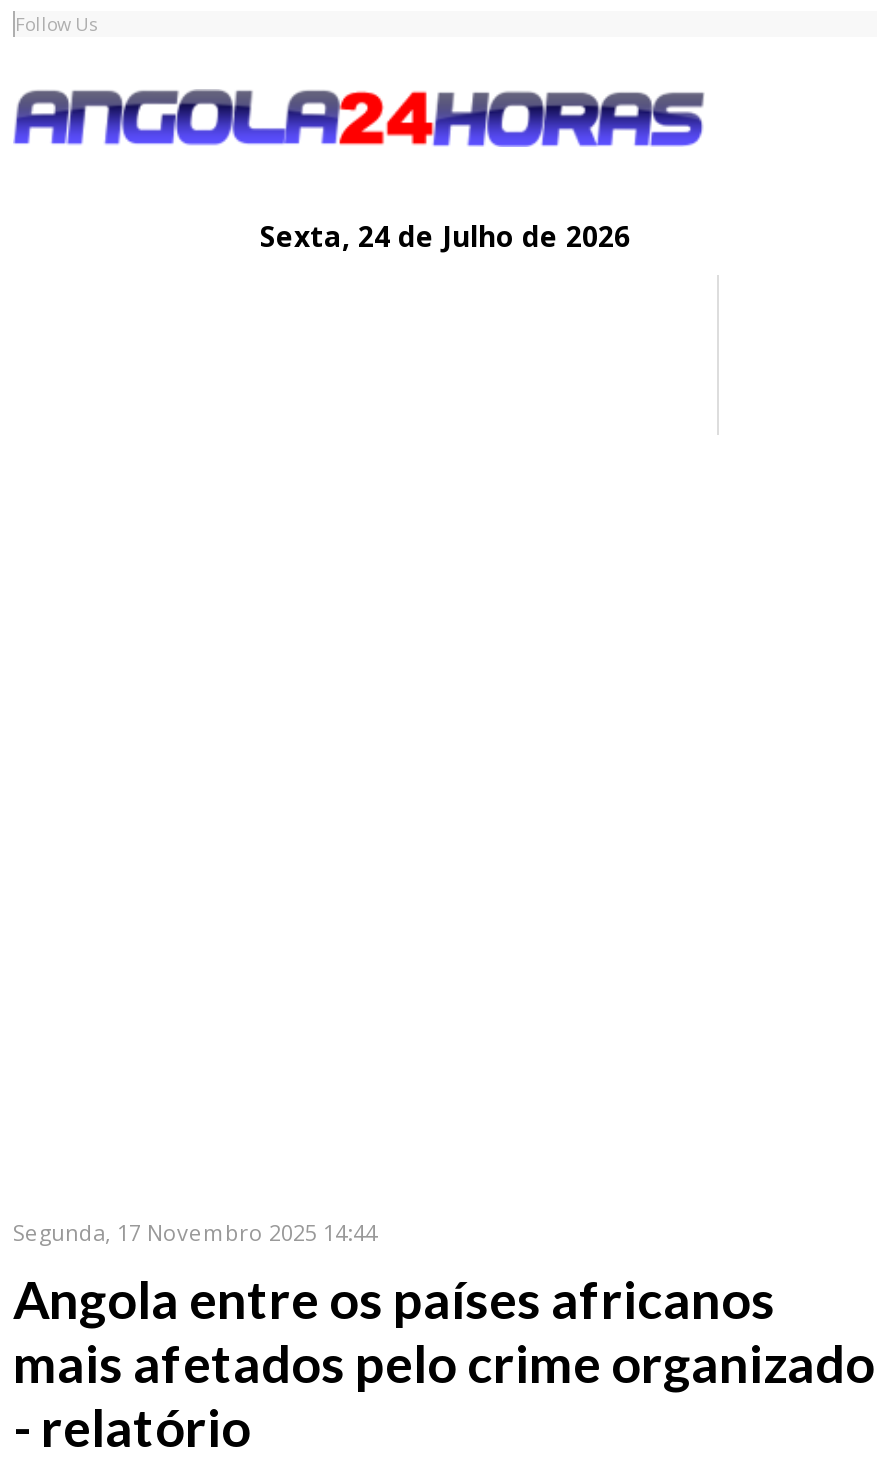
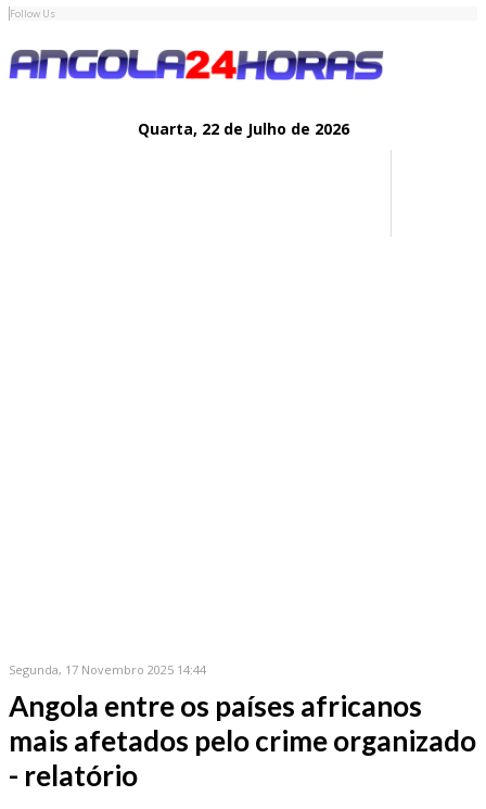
[260,217,630,255] Sexta, 24 de Julho de 2026 -> [137,118,349,139] Quarta, 22 de Julho de 2026

